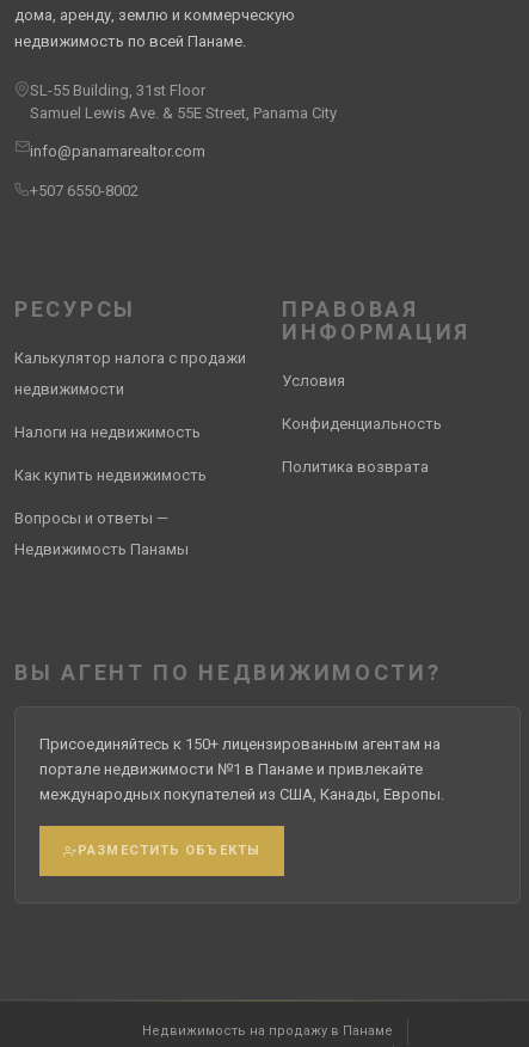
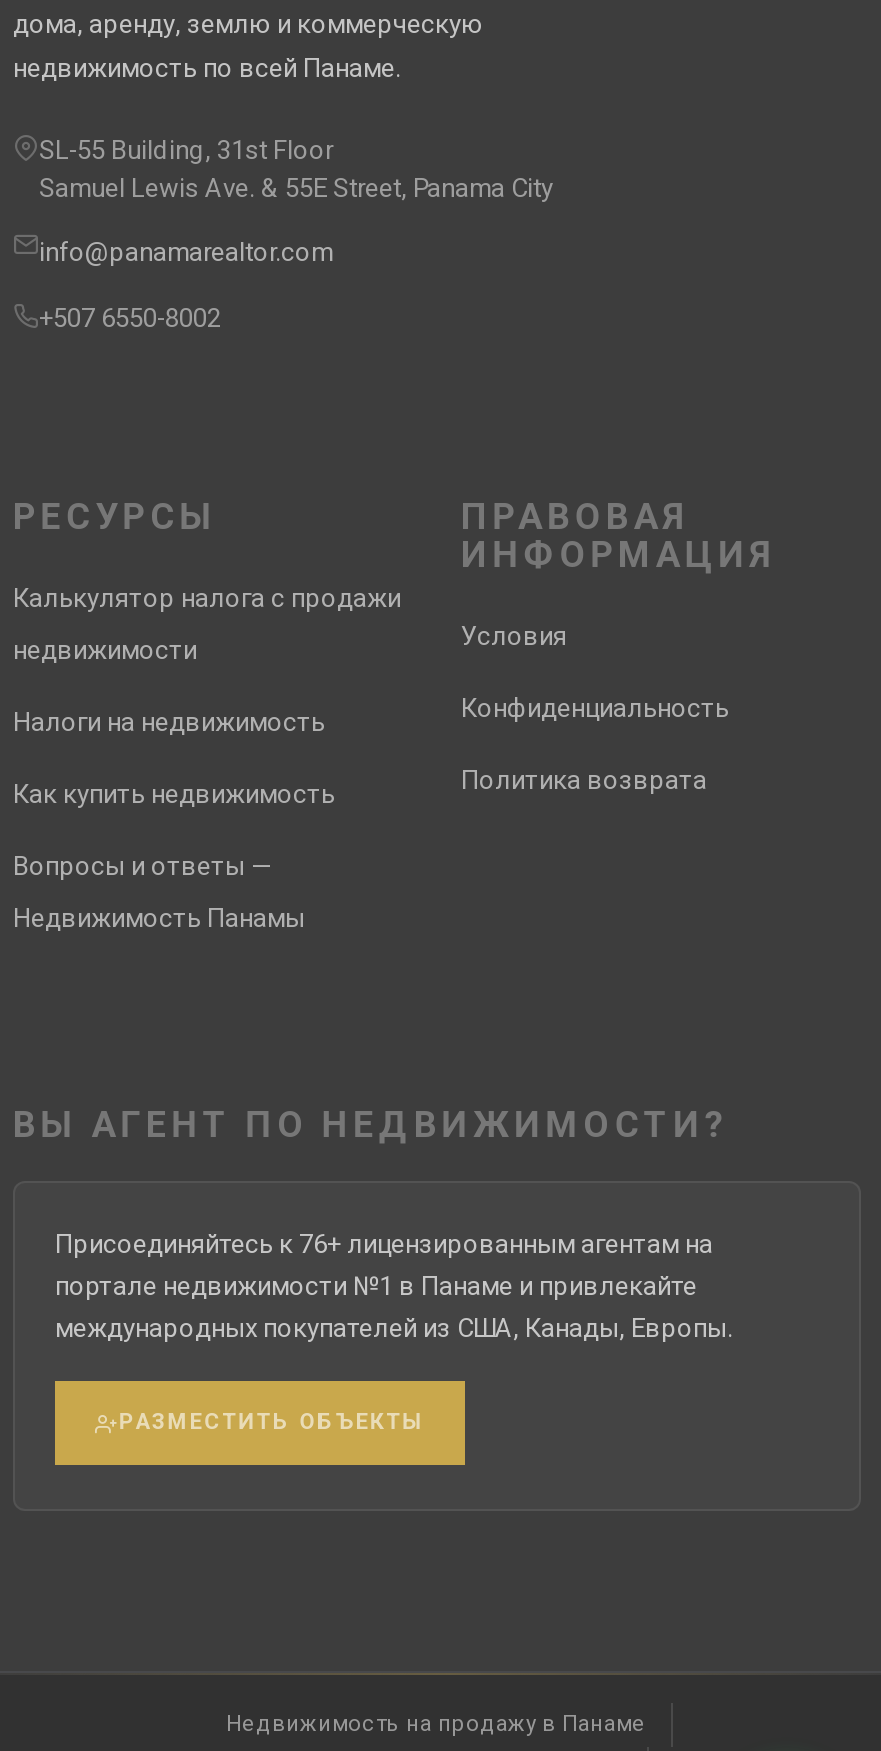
[39,735,441,753] Присоединяйтесь к 150+ лицензированным агентам на -> [55,1229,713,1259] Присоединяйтесь к 76+ лицензированным агентам на

